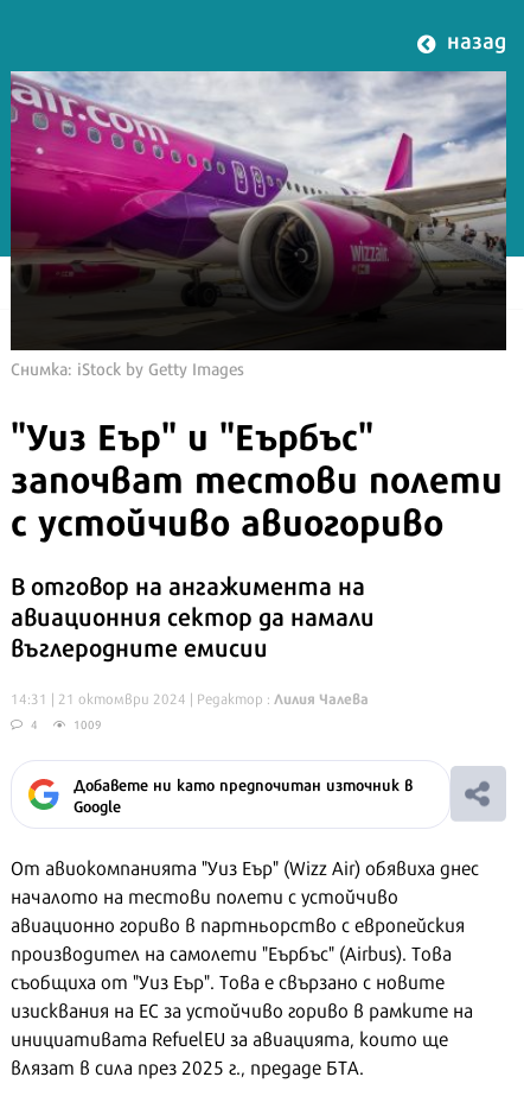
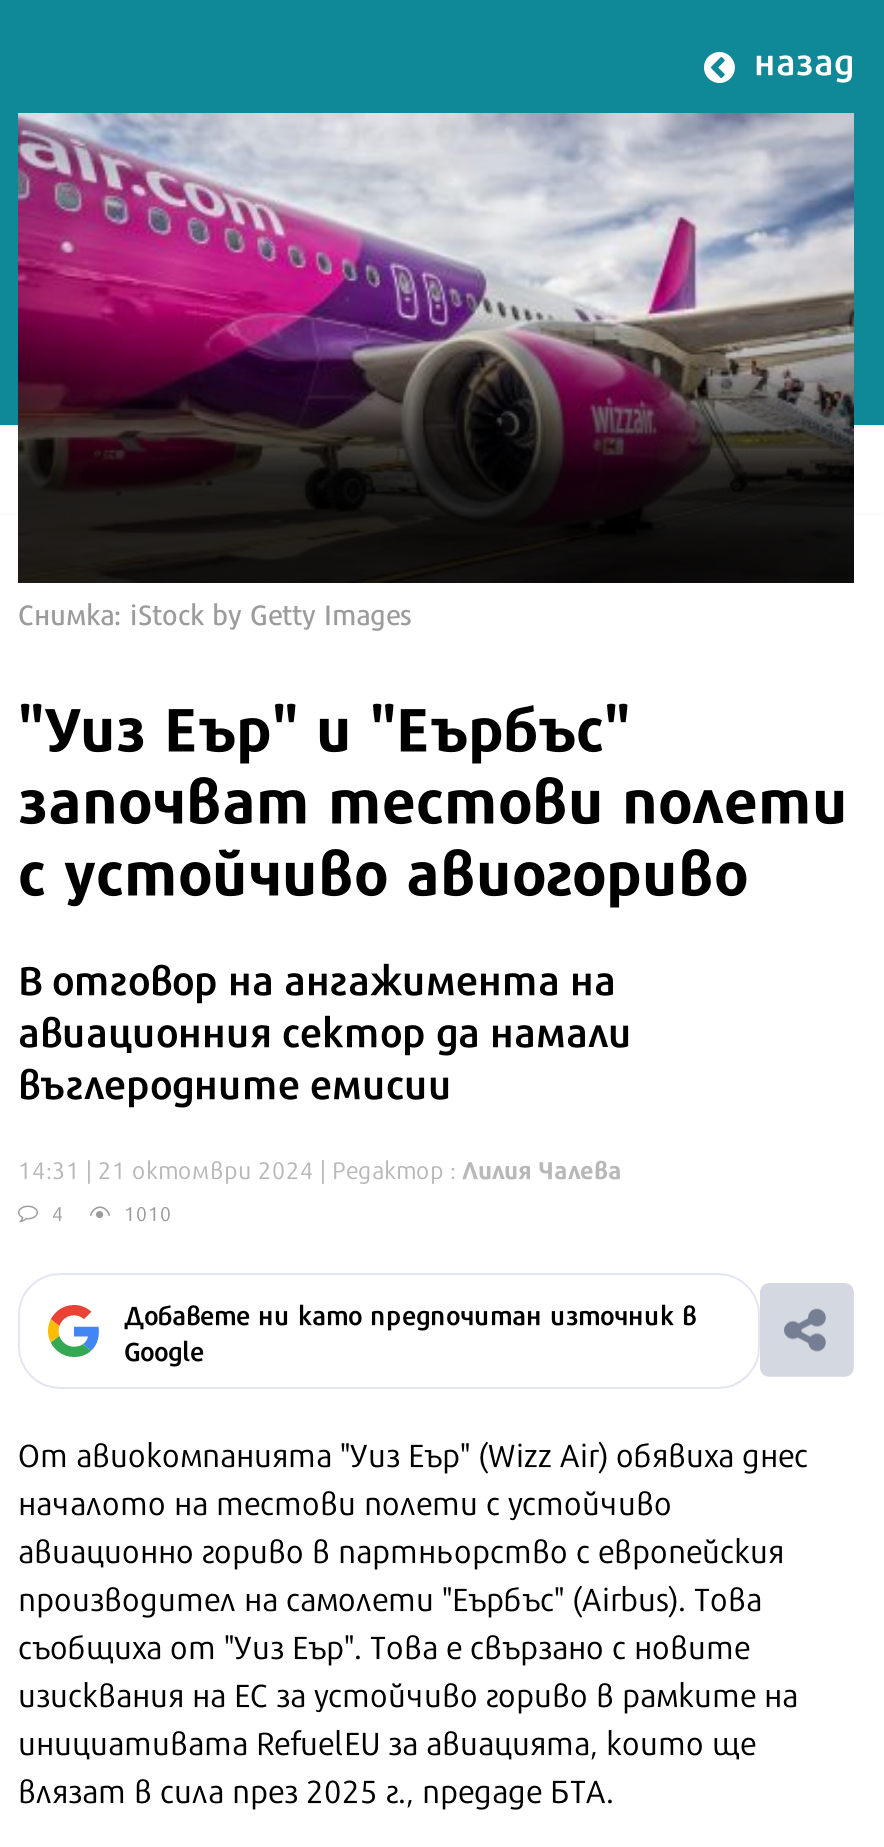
[27,715,102,733] 4 1009 -> [46,1197,172,1227] 4 1010

